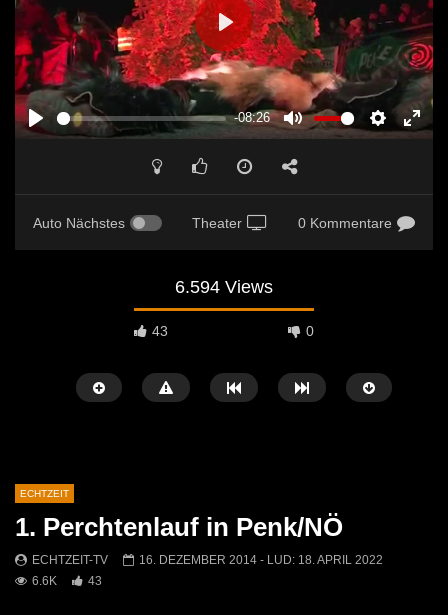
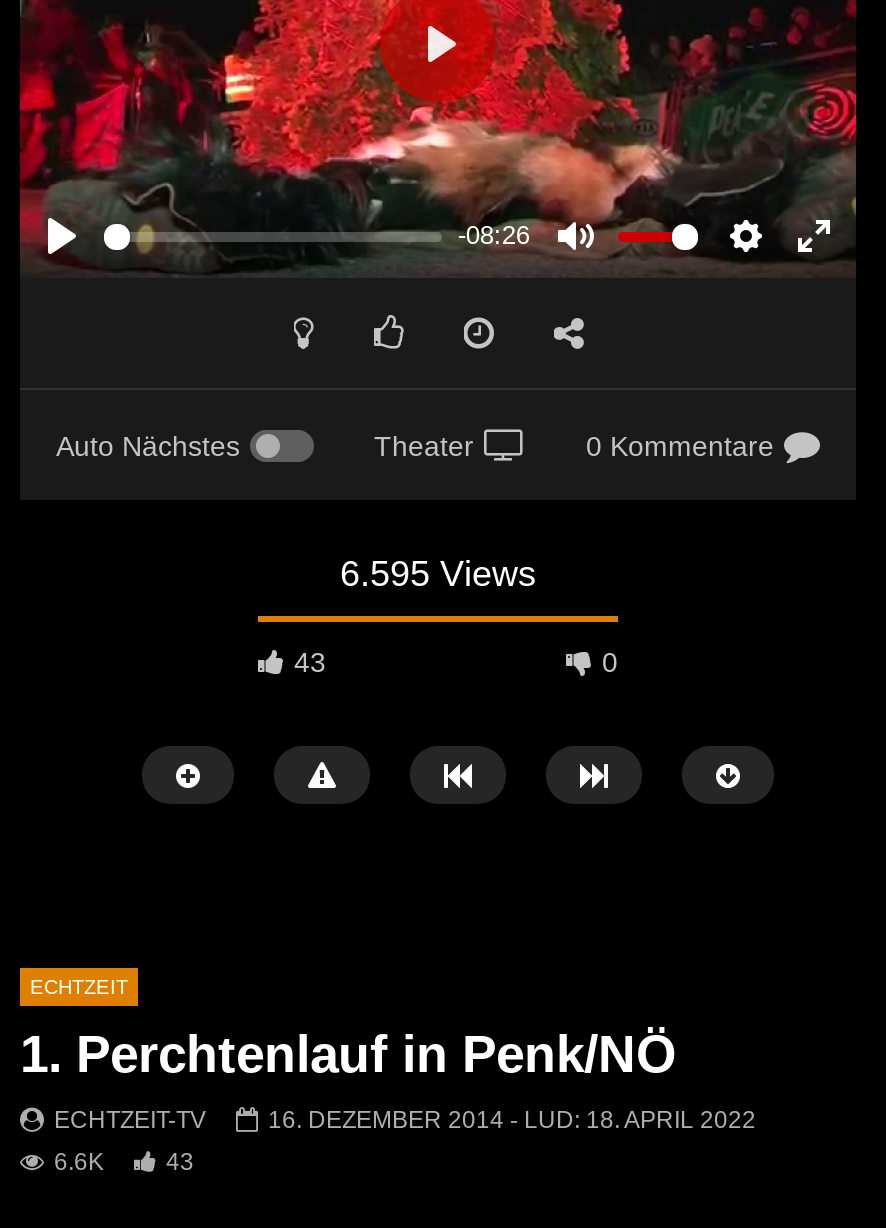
[175,277,273,297] 6.594 Views -> [340,554,536,594] 6.595 Views

